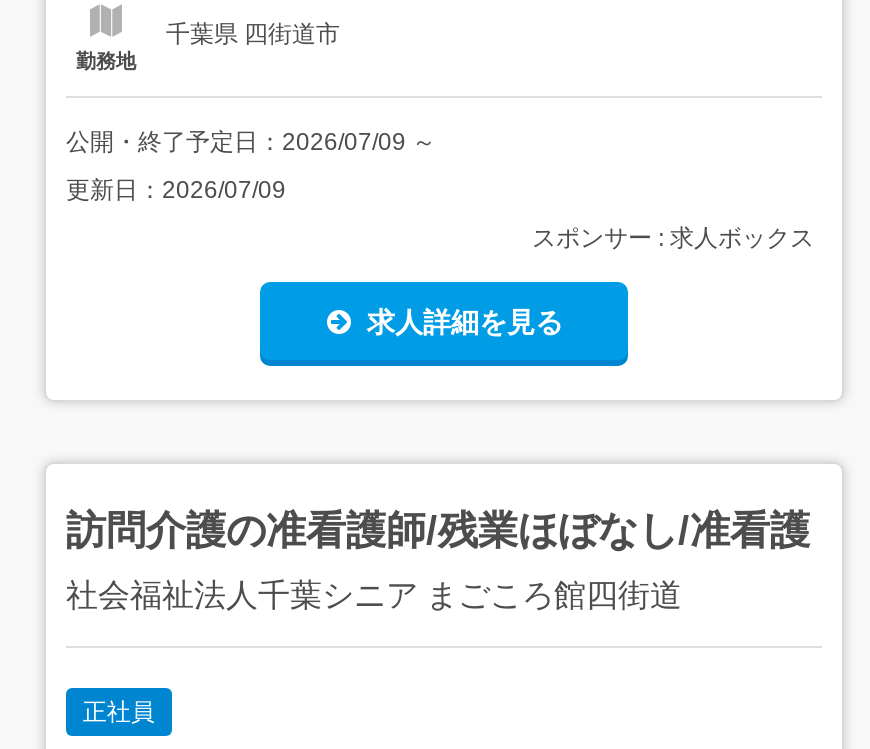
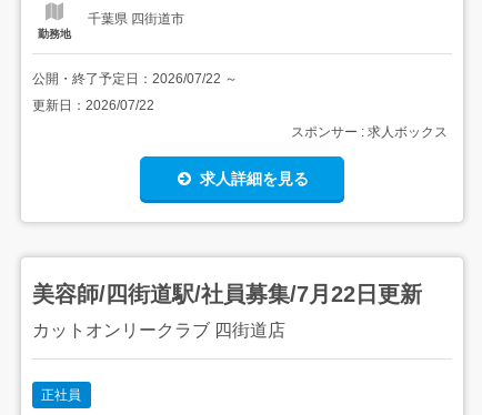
[66,127,436,155] 公開・終了予定日：2026/07/09～ -> [32,71,238,86] 公開・終了予定日：2026/07/22～
[66,175,286,203] 更新日：2026/07/09 -> [32,97,154,113] 更新日：2026/07/22
[66,509,810,553] 訪問介護の准看護師/残業ほぼなし/准看護 -> [32,282,422,307] 美容師/四街道駅/社員募集/7月22日更新
[66,579,682,613] 社会福祉法人千葉シニア まごころ館四街道 -> [32,321,285,340] カットオンリークラブ 四街道店

